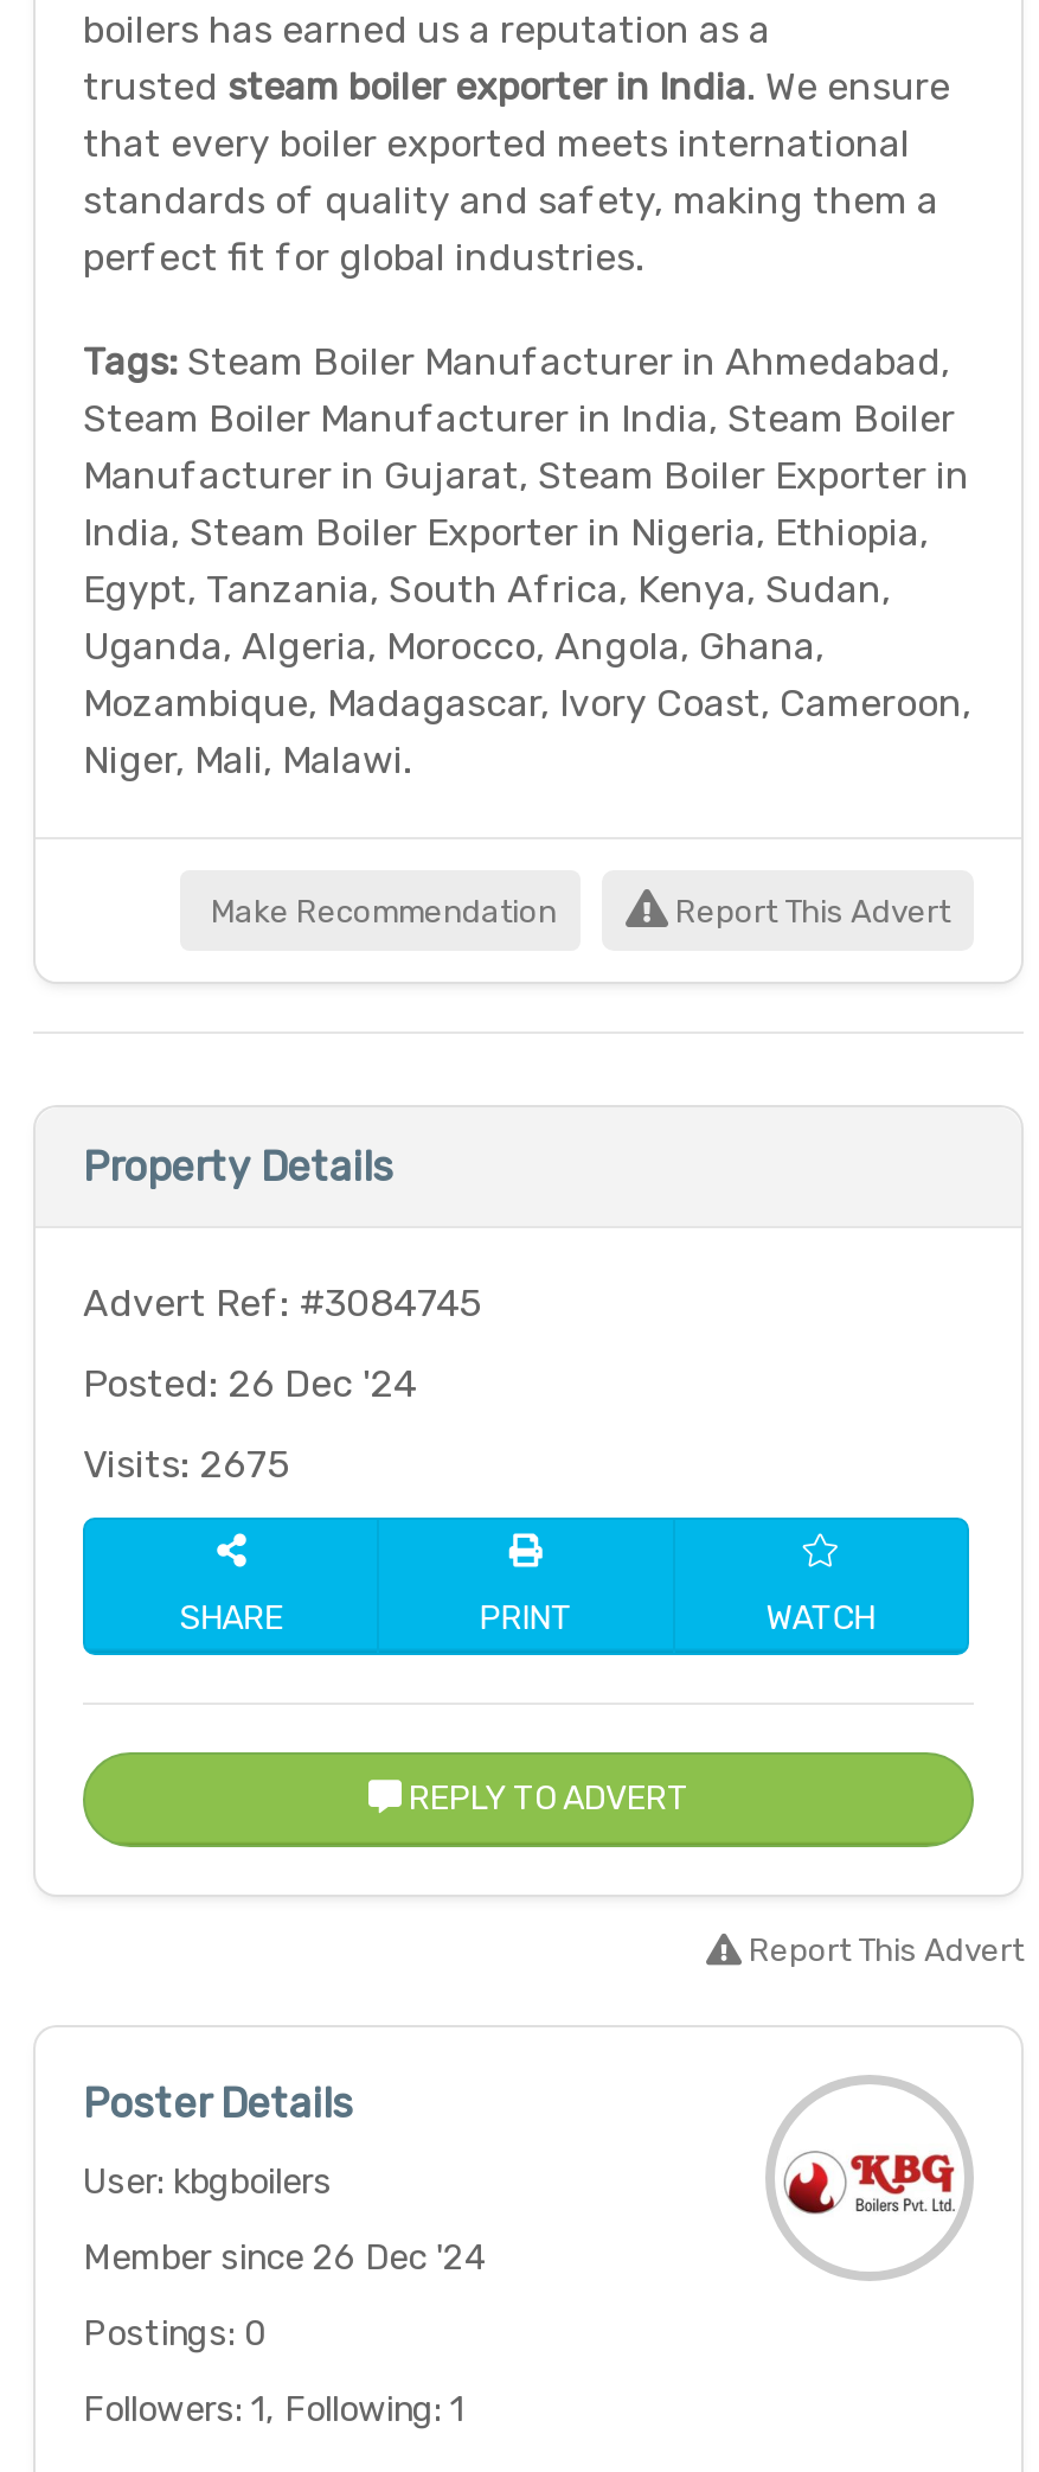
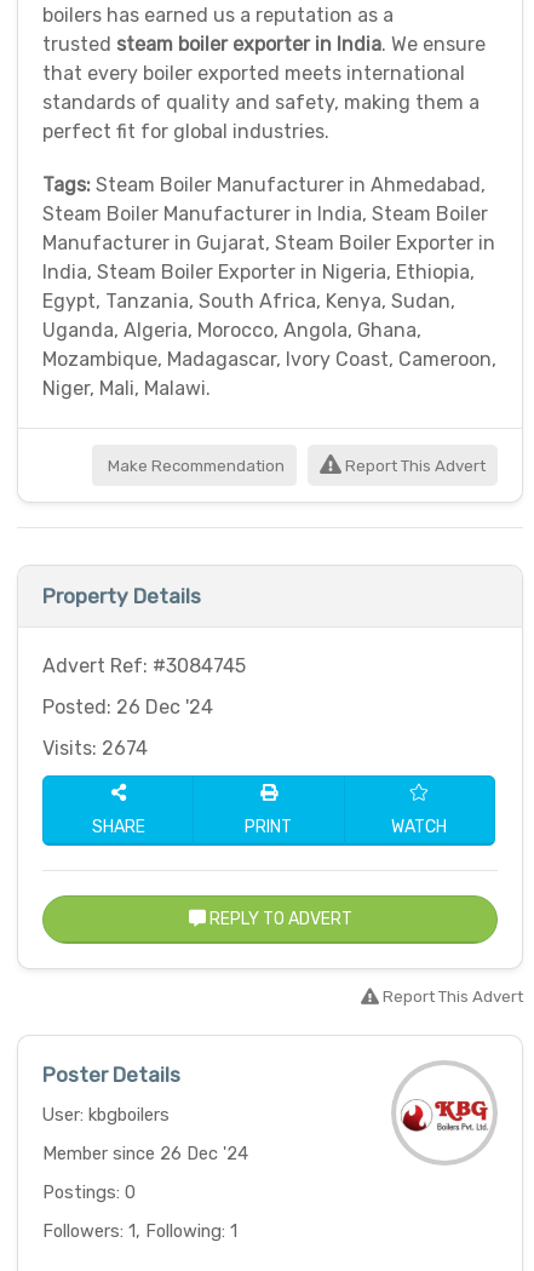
[83,1443,289,1488] Visits: 2675 -> [42,737,148,760] Visits: 2674

